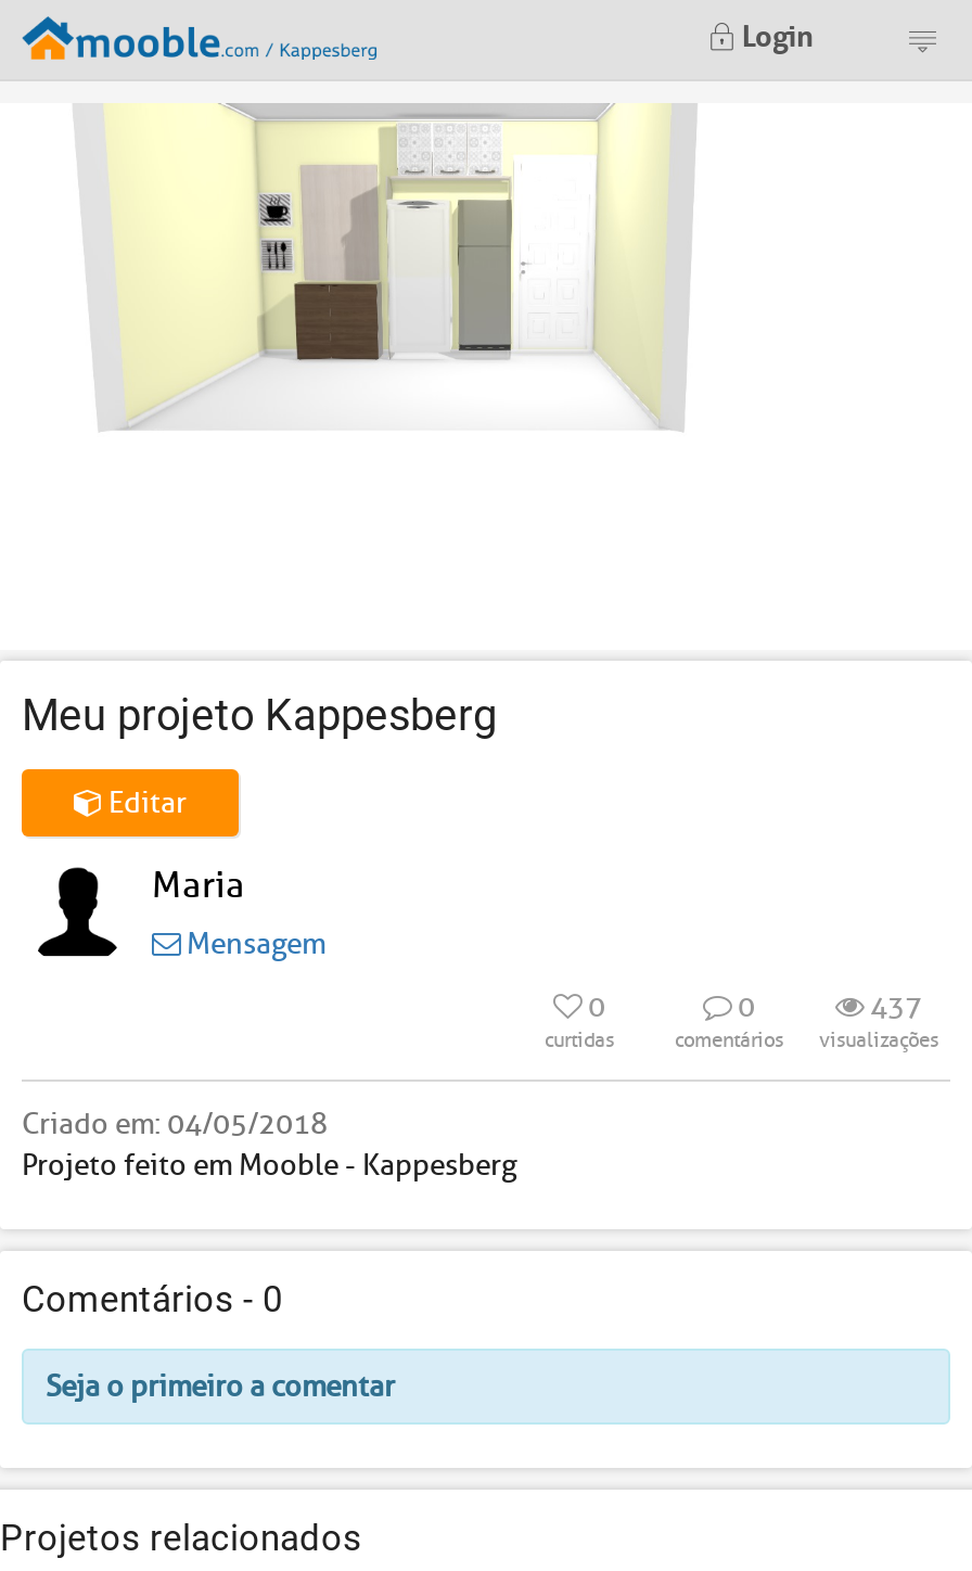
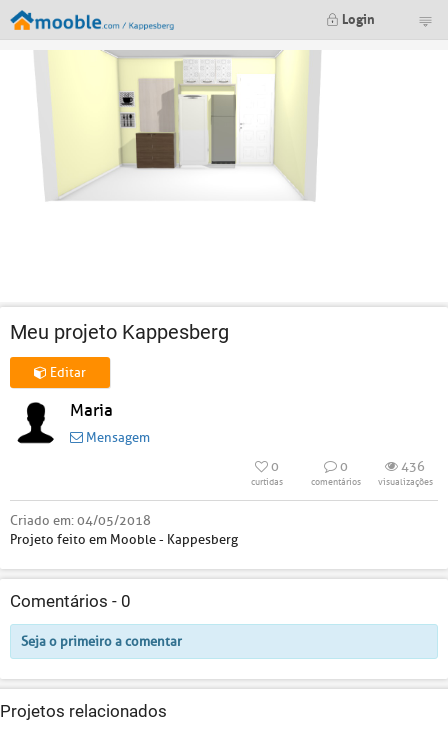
[864,988,922,1025] 437 -> [398,458,425,475] 436

